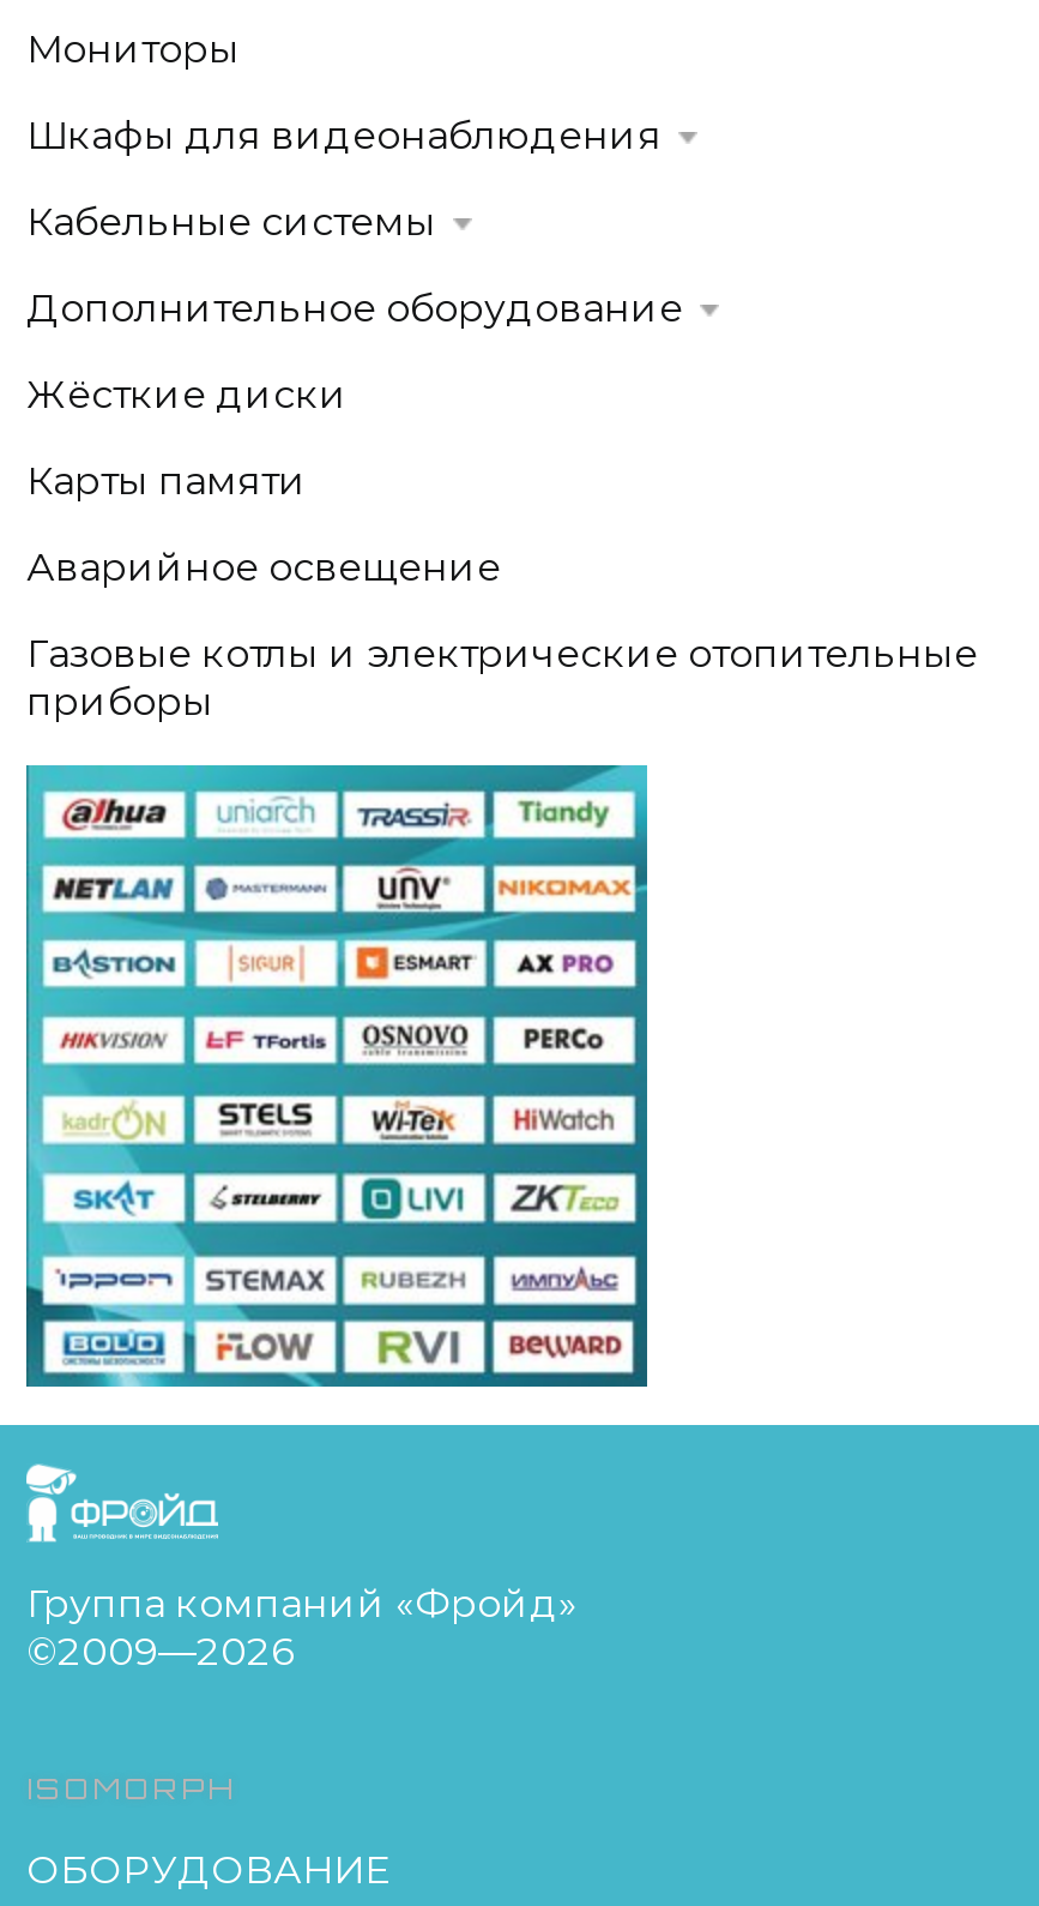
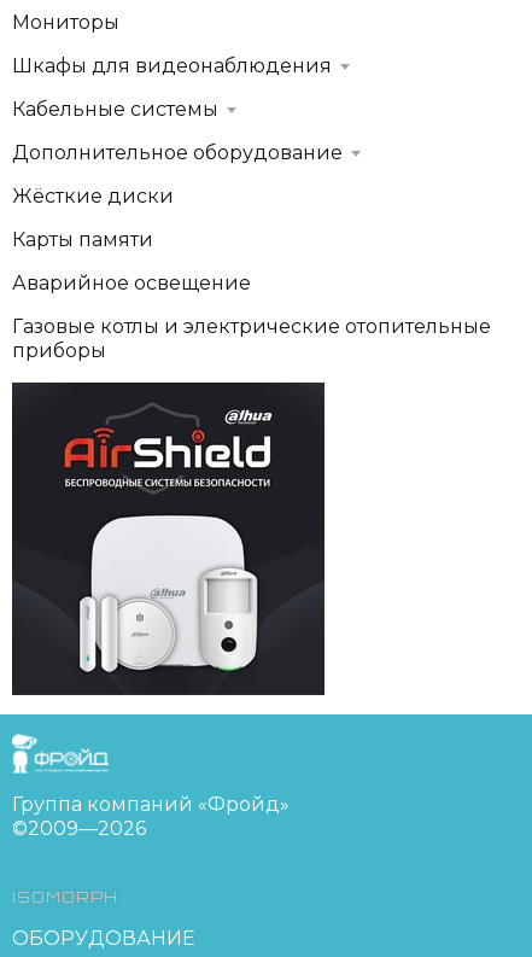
[24,763,650,1389] [image] -> [11,381,326,696] [image]

